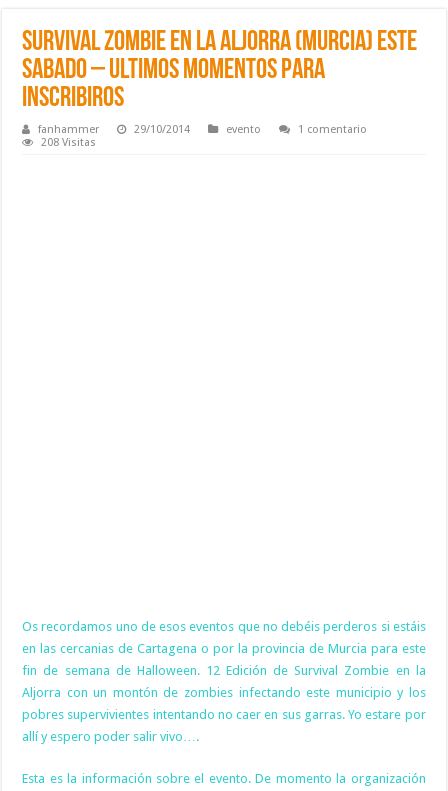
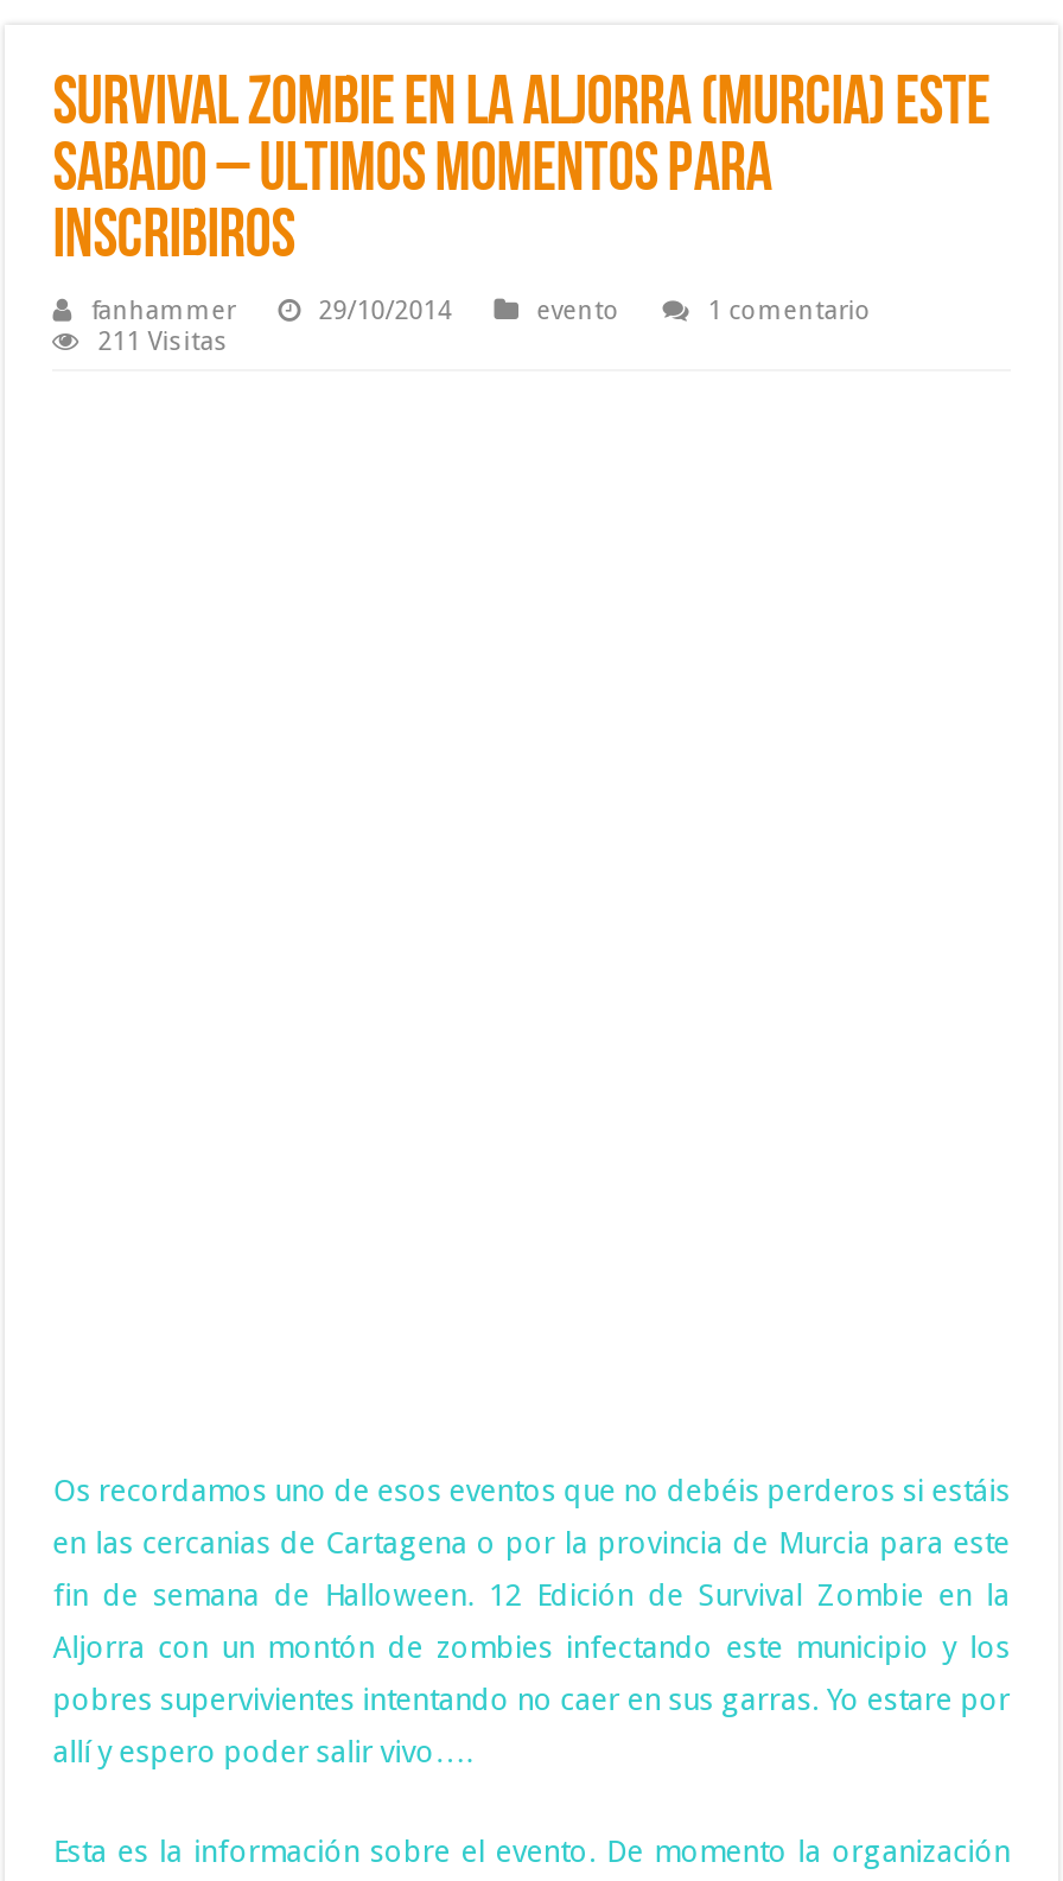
[41,136,96,149] 208 Visitas -> [98,327,228,358] 211 Visitas

